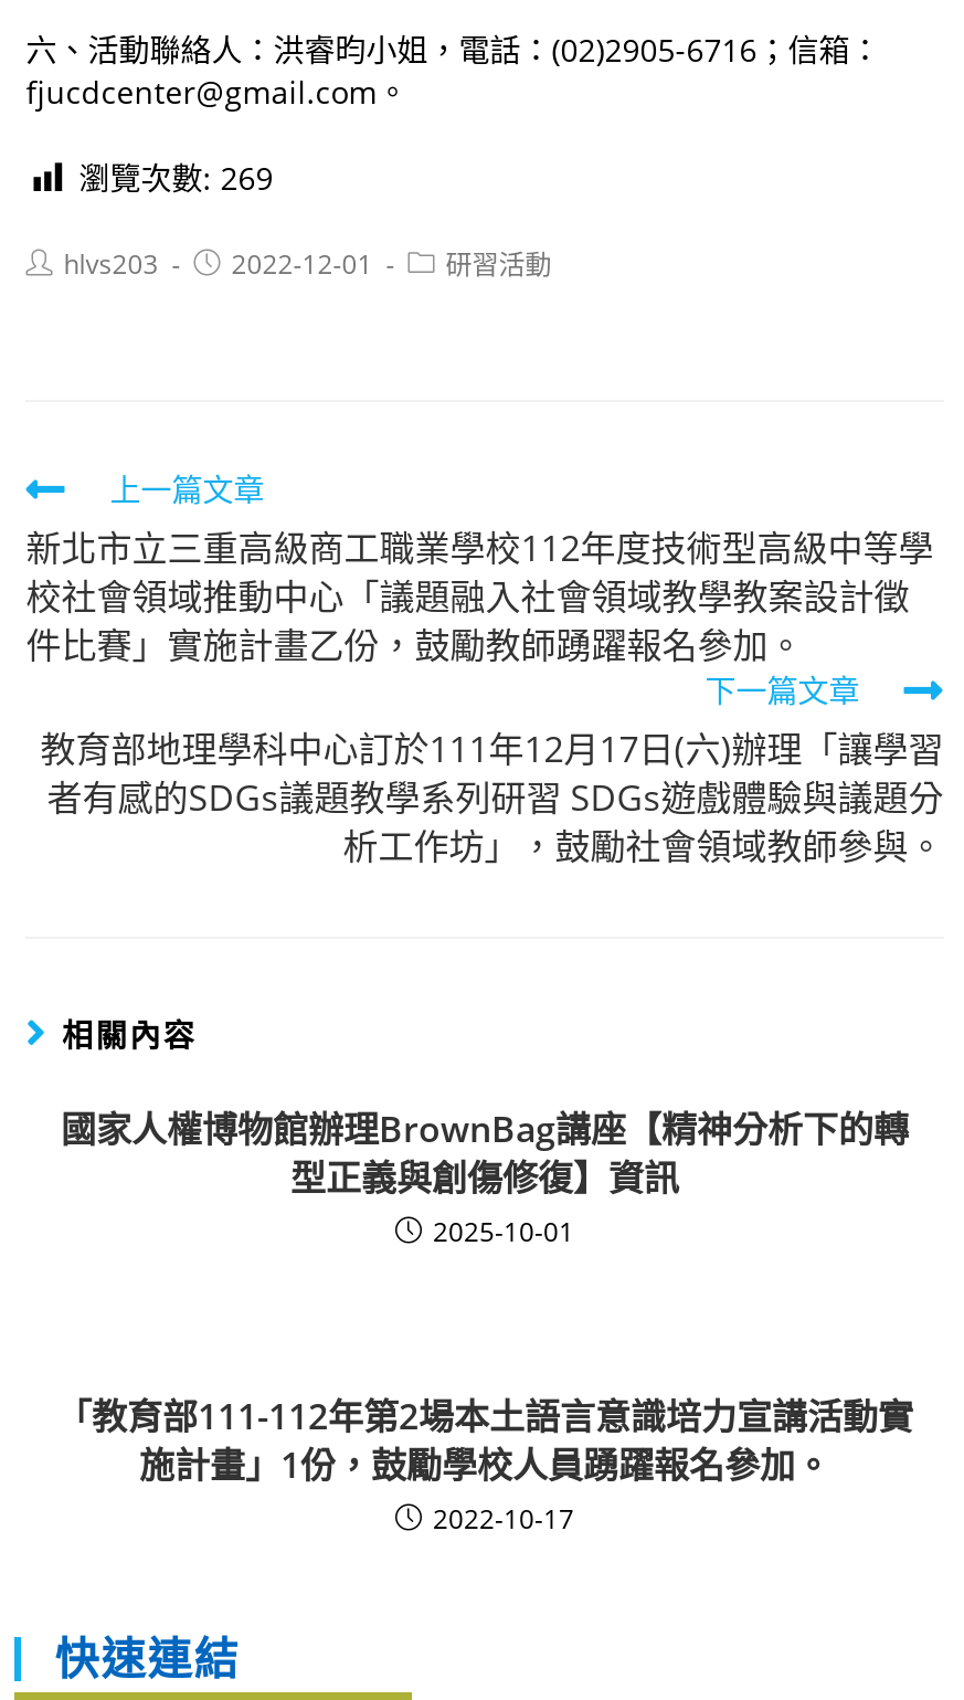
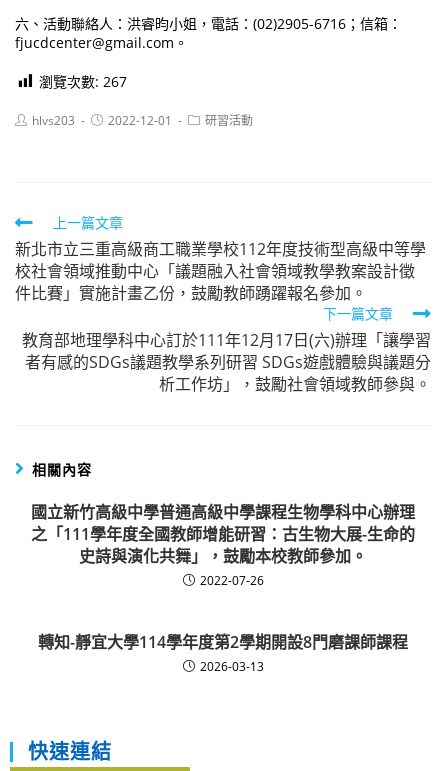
[79,157,273,199] 瀏覽次數: 269 -> [39,72,127,91] 瀏覽次數: 267
[61,1105,909,1251] 國家人權博物館辦理BrownBag講座【精神分析下的轉 | 型正義與創傷修復】資訊 | 2025-10-01 -> [31,501,415,589] 國立新竹高級中學普通高級中學課程生物學科中心辦理 | 之「111學年度全國教師增能研習：古生物大展-生命的 | 史詩與演化共舞」，鼓勵本校教師參加。 | 2022-07-26
[56,1393,913,1539] 「教育部111-112年第2場本土語言意識培力宣講活動實 | 施計畫」1份，鼓勵學校人員踴躍報名參加。 | 2022-10-17 -> [38,631,408,675] 轉知-靜宜大學114學年度第2學期開設8門磨課師課程 | 2026-03-13

